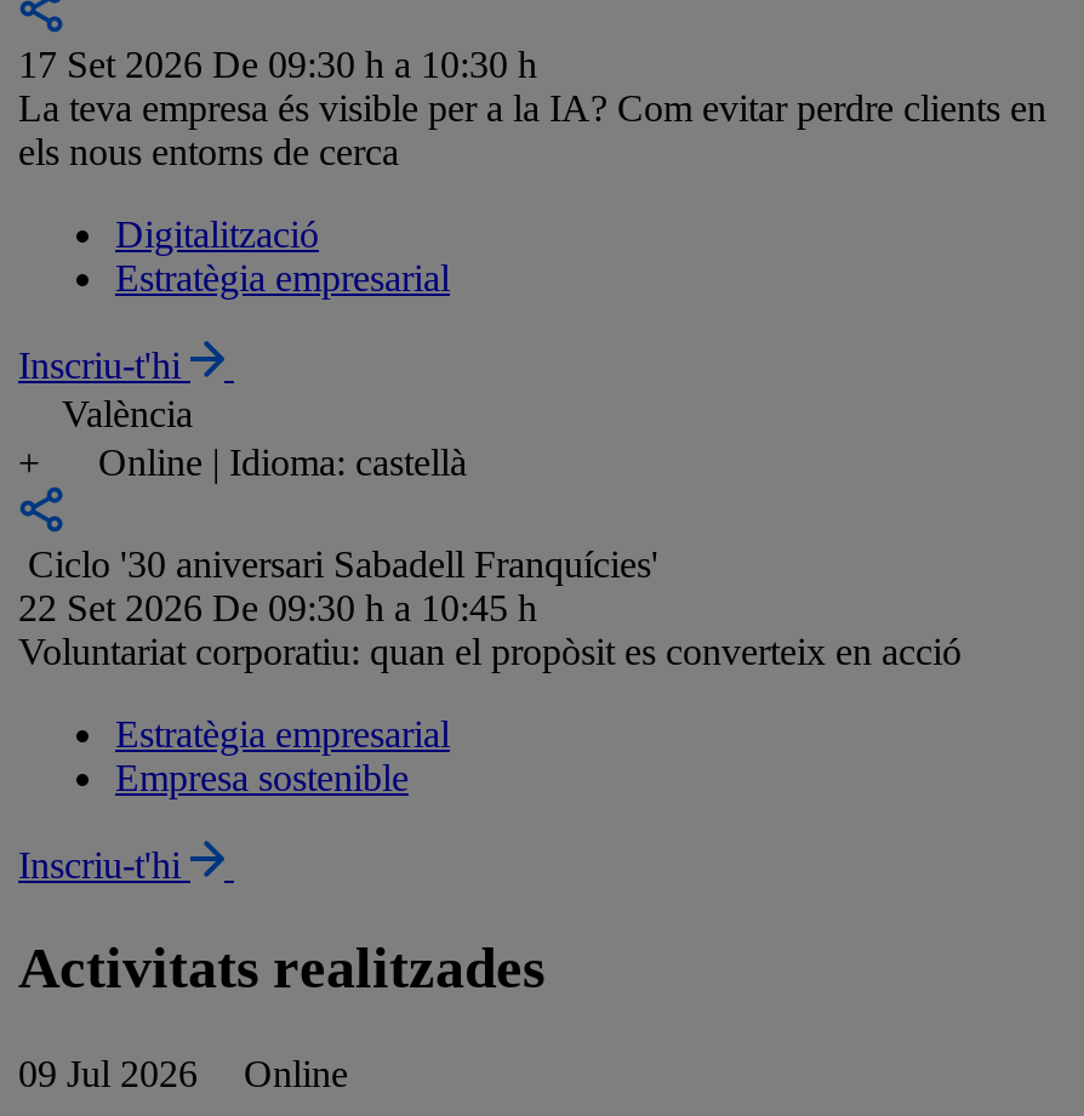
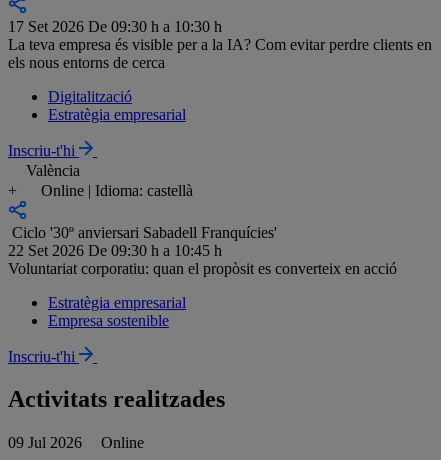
[28,544,658,585] Ciclo '30 aniversari Sabadell Franquícies' -> [12,224,277,241] Ciclo '30º anviersari Sabadell Franquícies'

